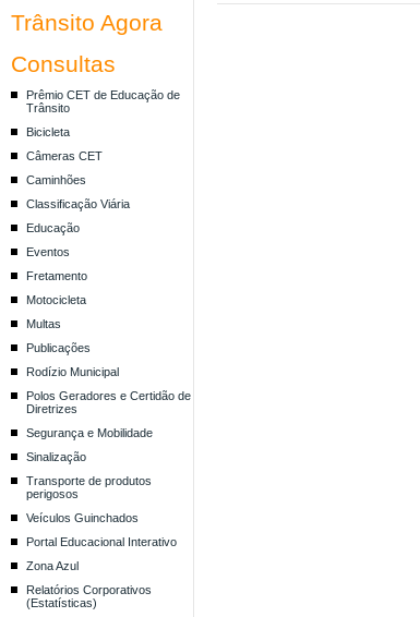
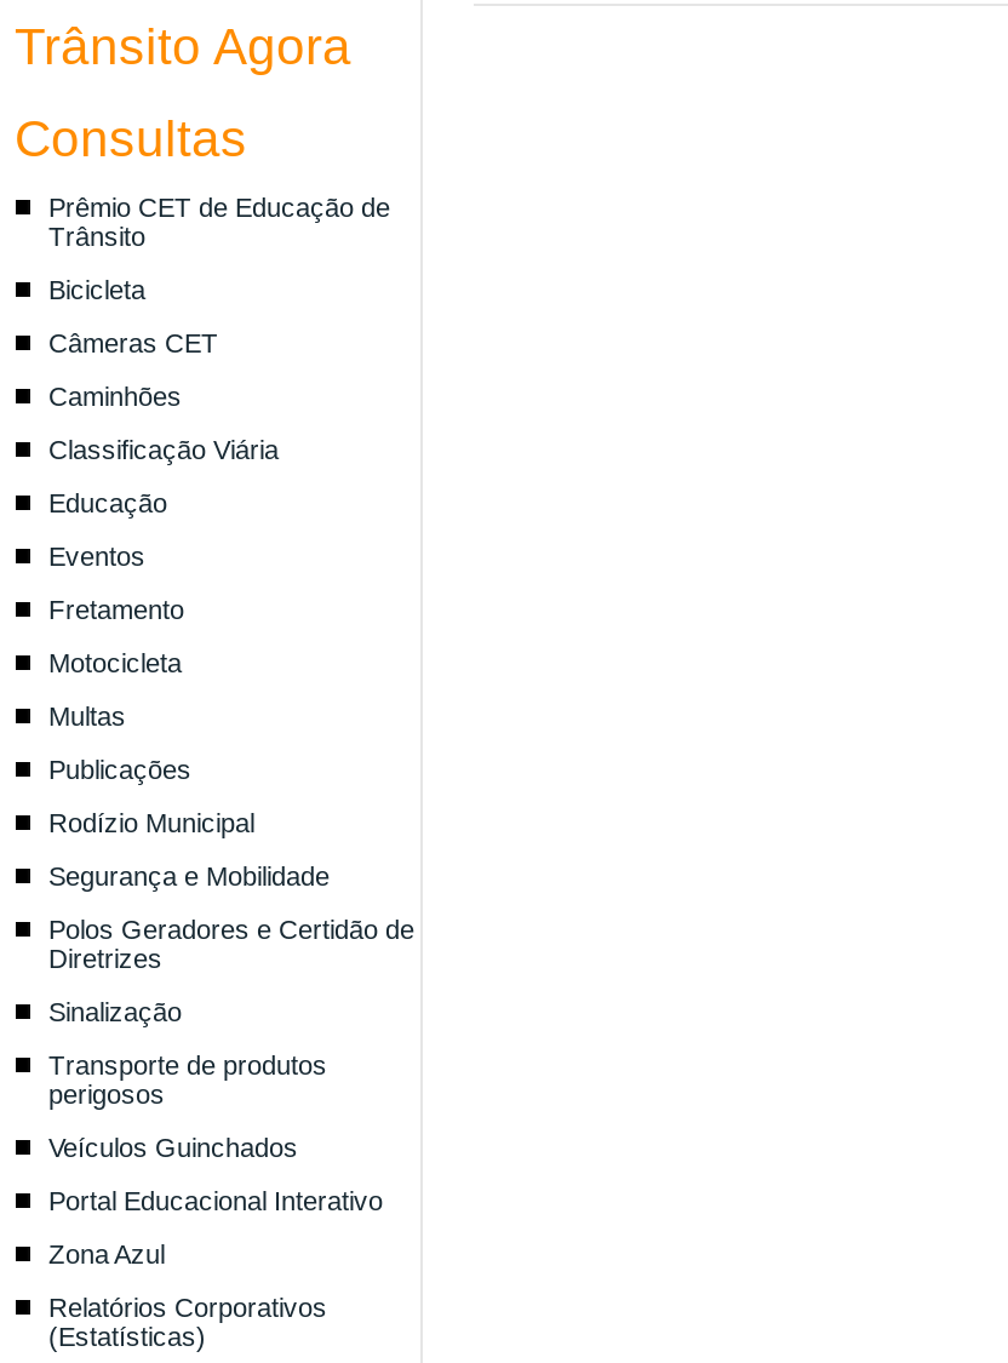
moved [26,389,190,415] -> [48,915,414,973]: Polos Geradores e Certidão de | Diretrizes
moved [26,426,152,439] -> [48,861,330,890]: Segurança e Mobilidade

